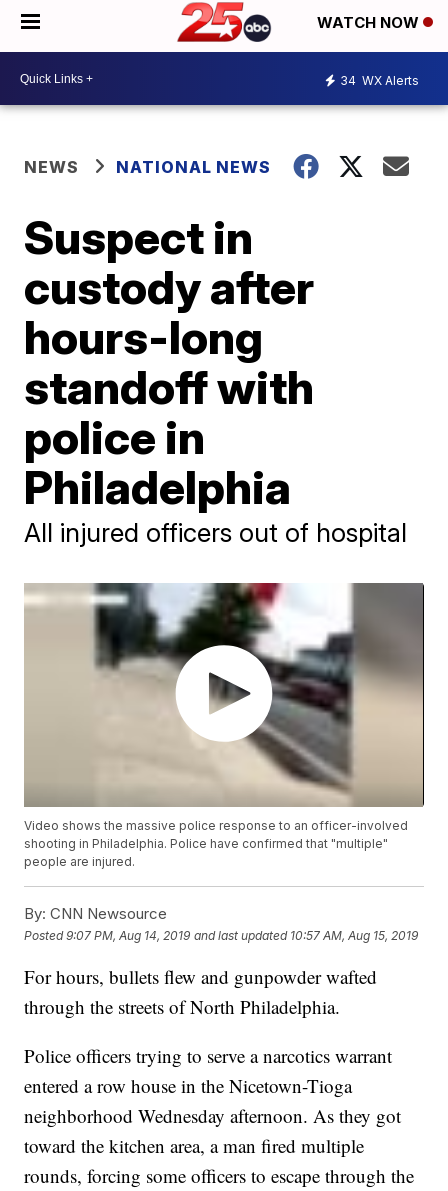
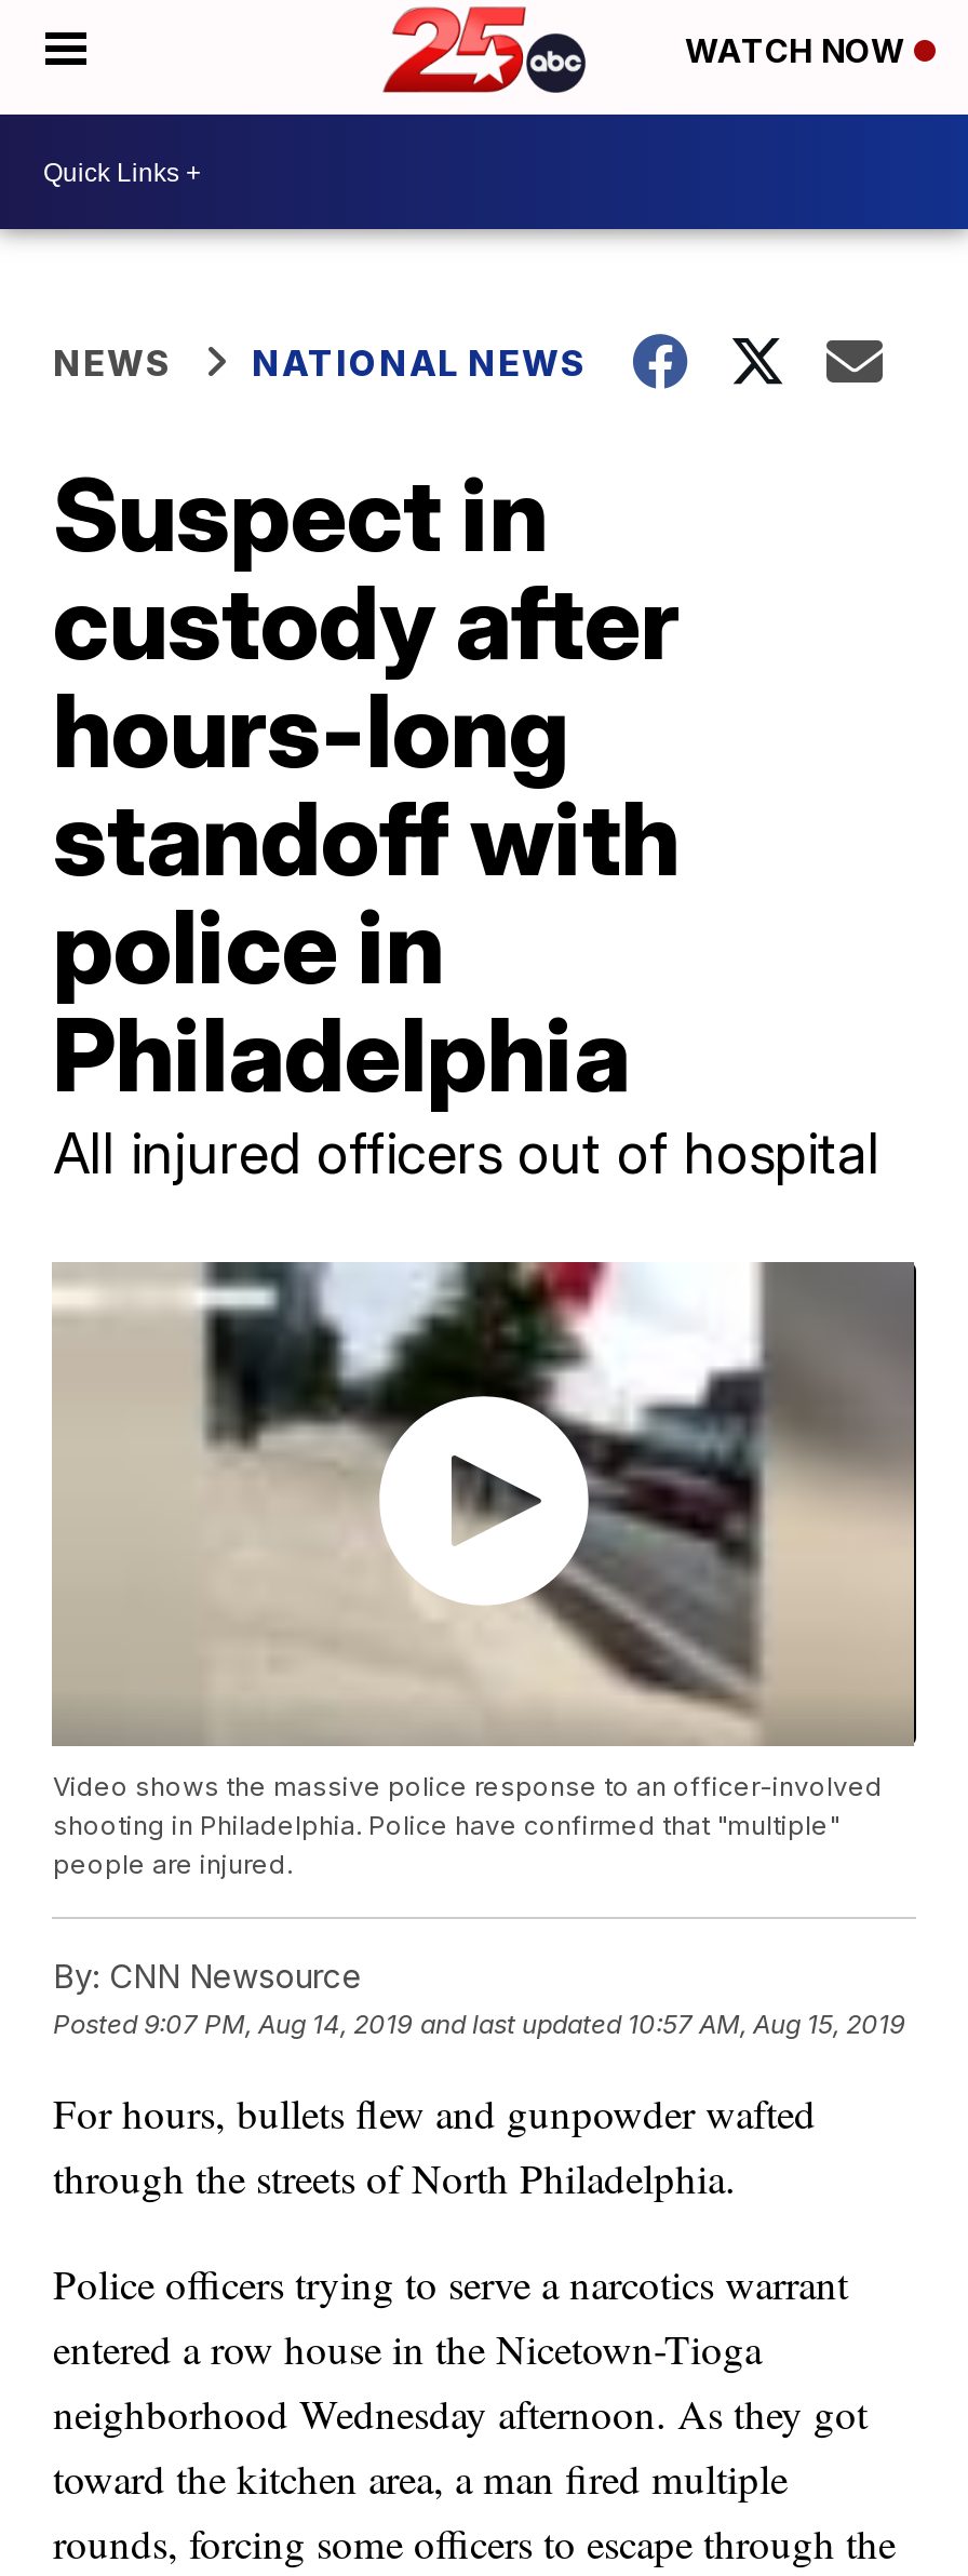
[340,72,419,87] 34 WX Alerts -> none

